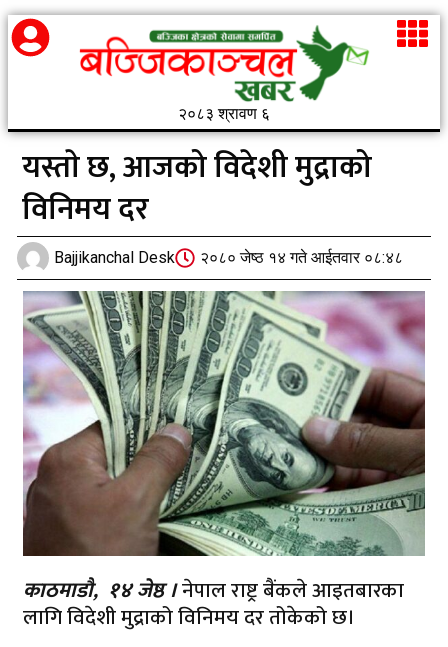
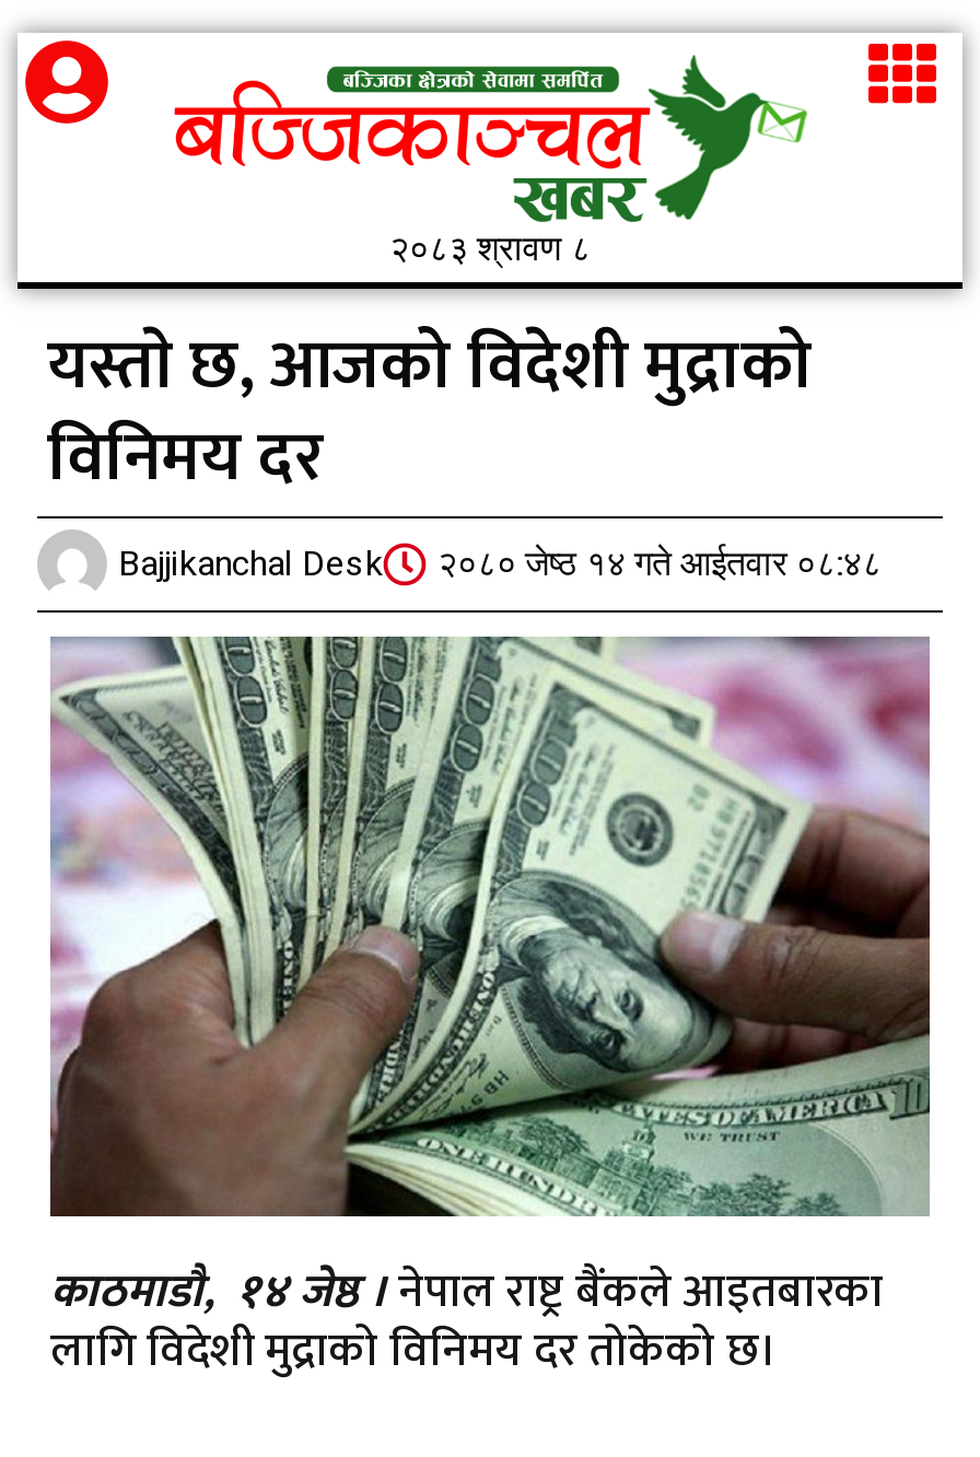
[178,105,270,122] २०८३ श्रावण ६ -> [389,229,591,267] २०८३ श्रावण ८

